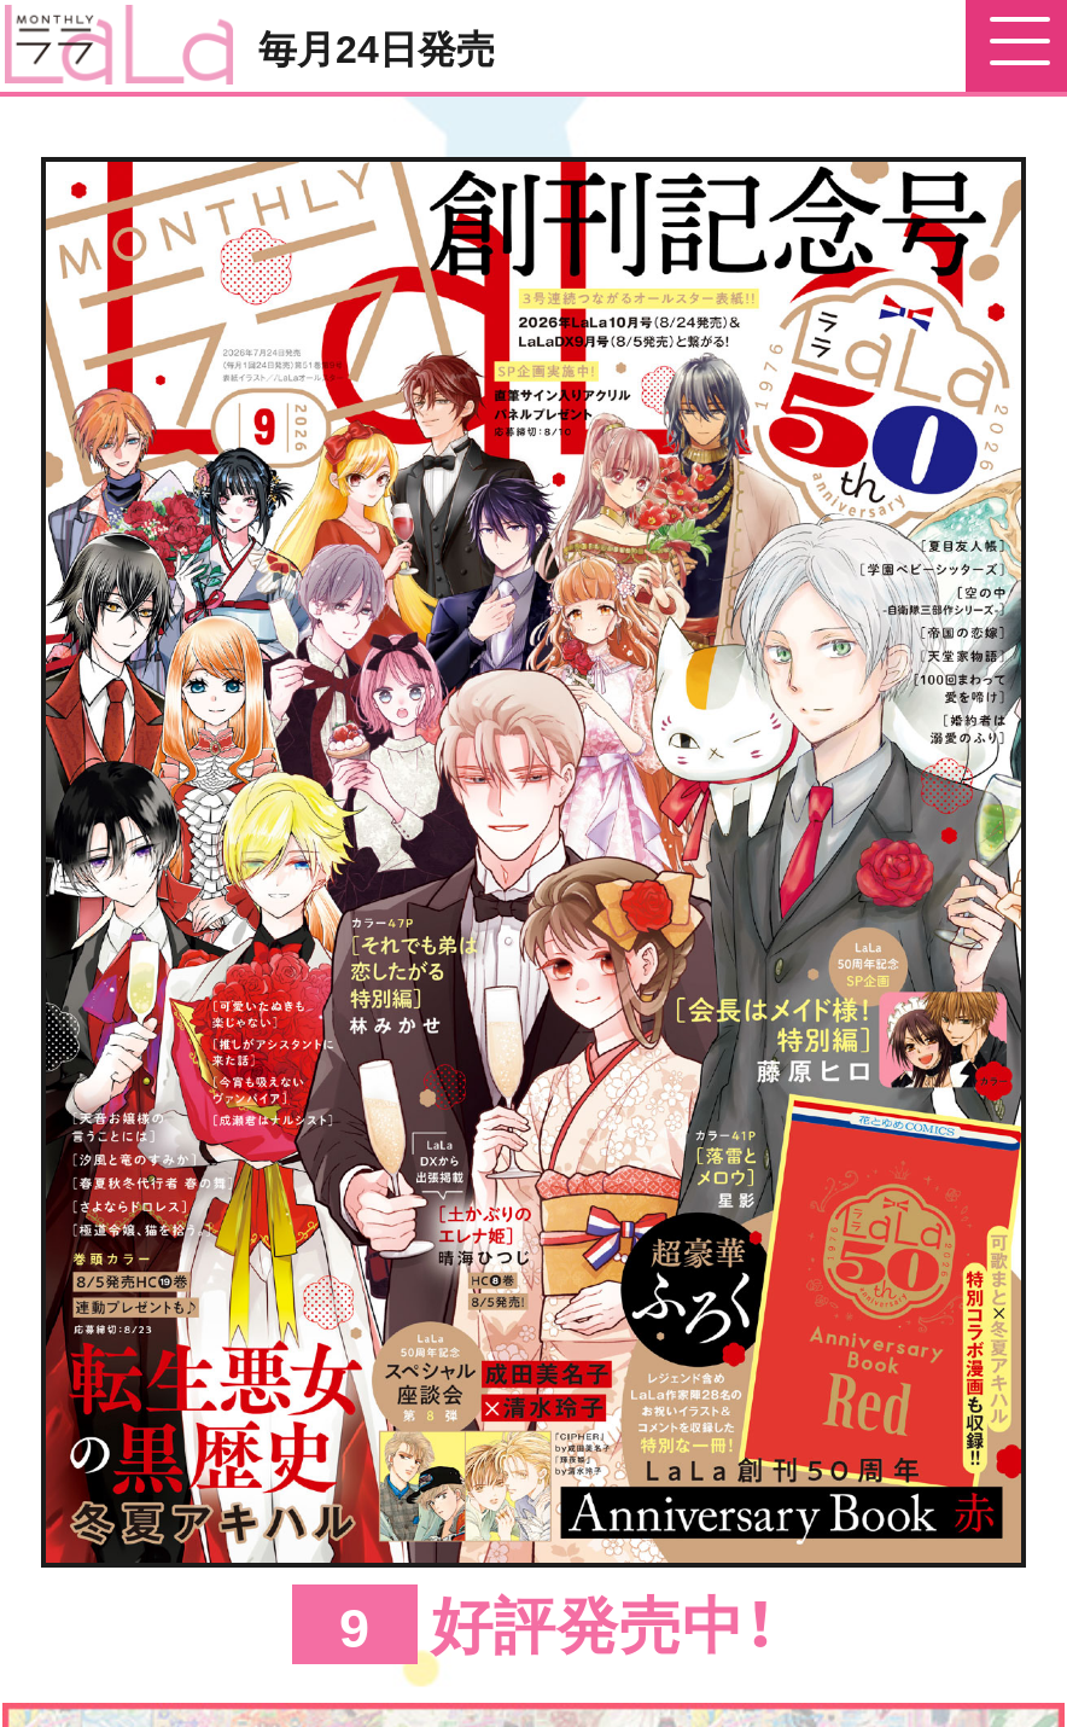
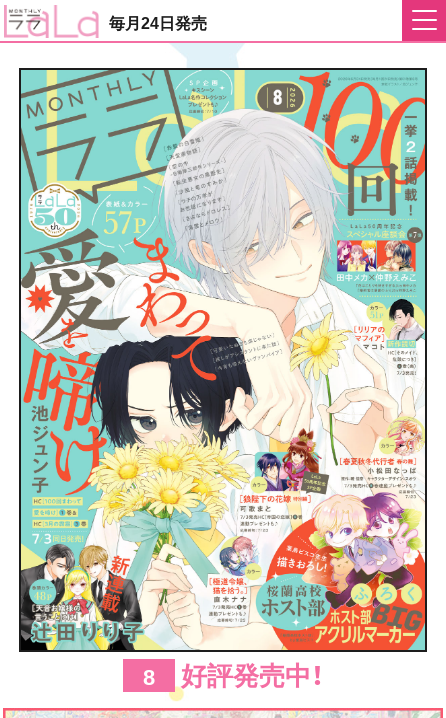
[43,159,1024,1667] [image] | 9 好評発売中！ -> [20,69,426,693] [image] | 8 好評発売中！

